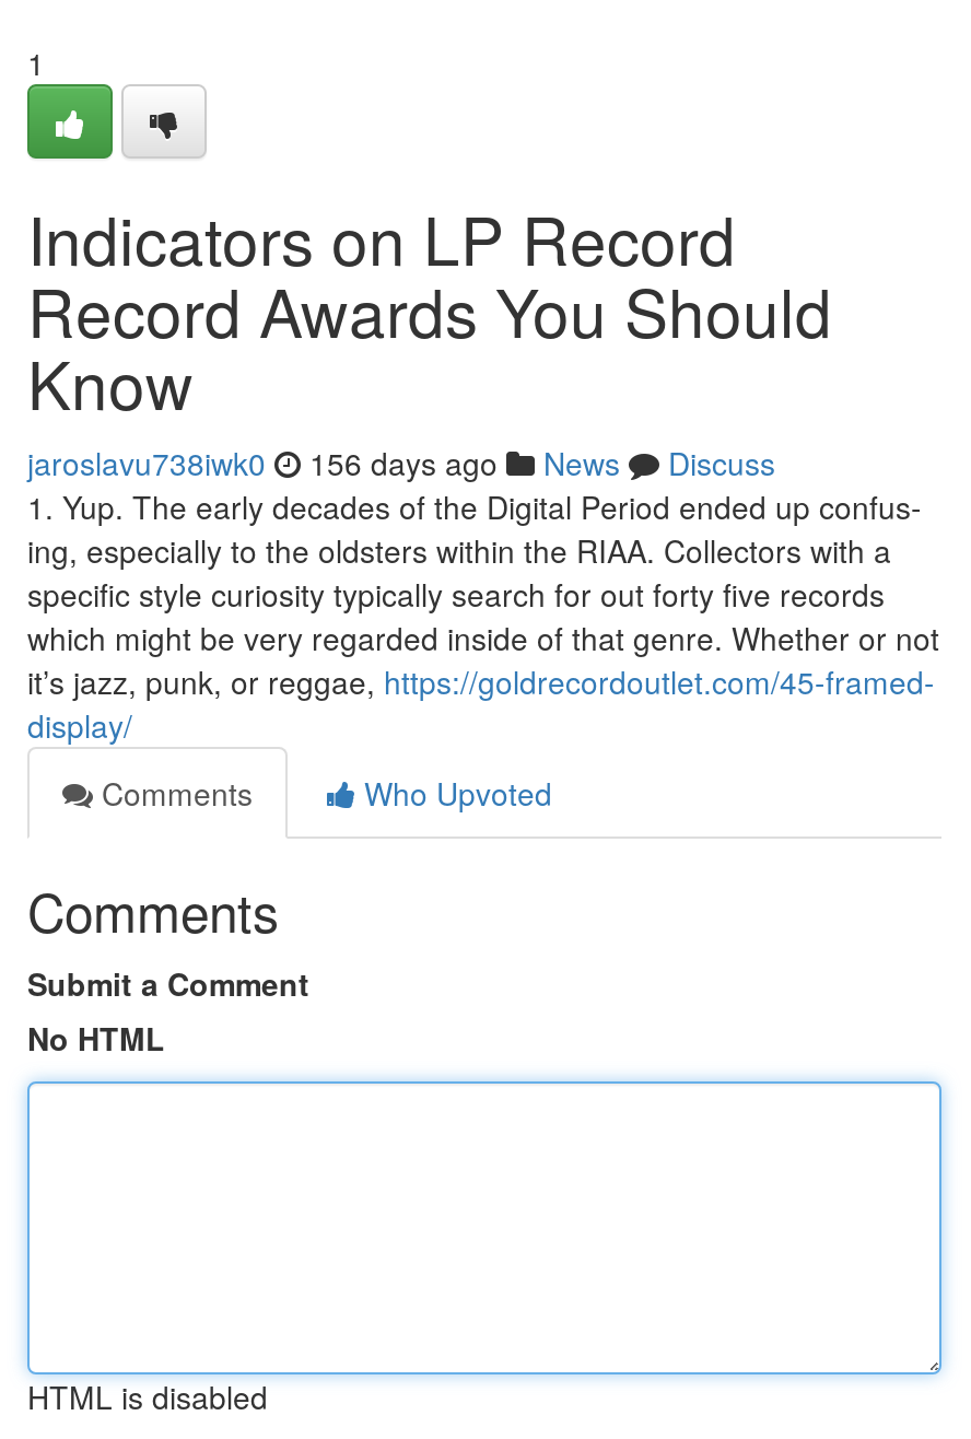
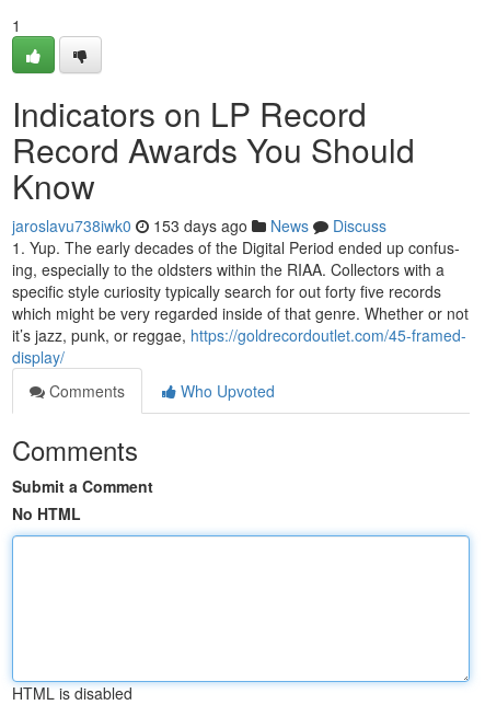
[27,441,775,484] jaroslavu738iwk0 156 days ago News Discuss -> [12,215,386,236] jaroslavu738iwk0 153 days ago News Discuss

